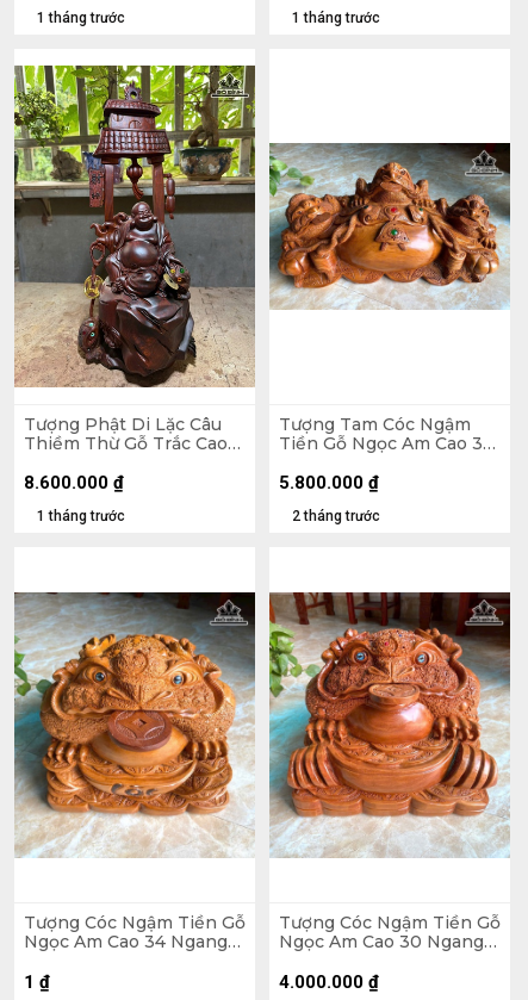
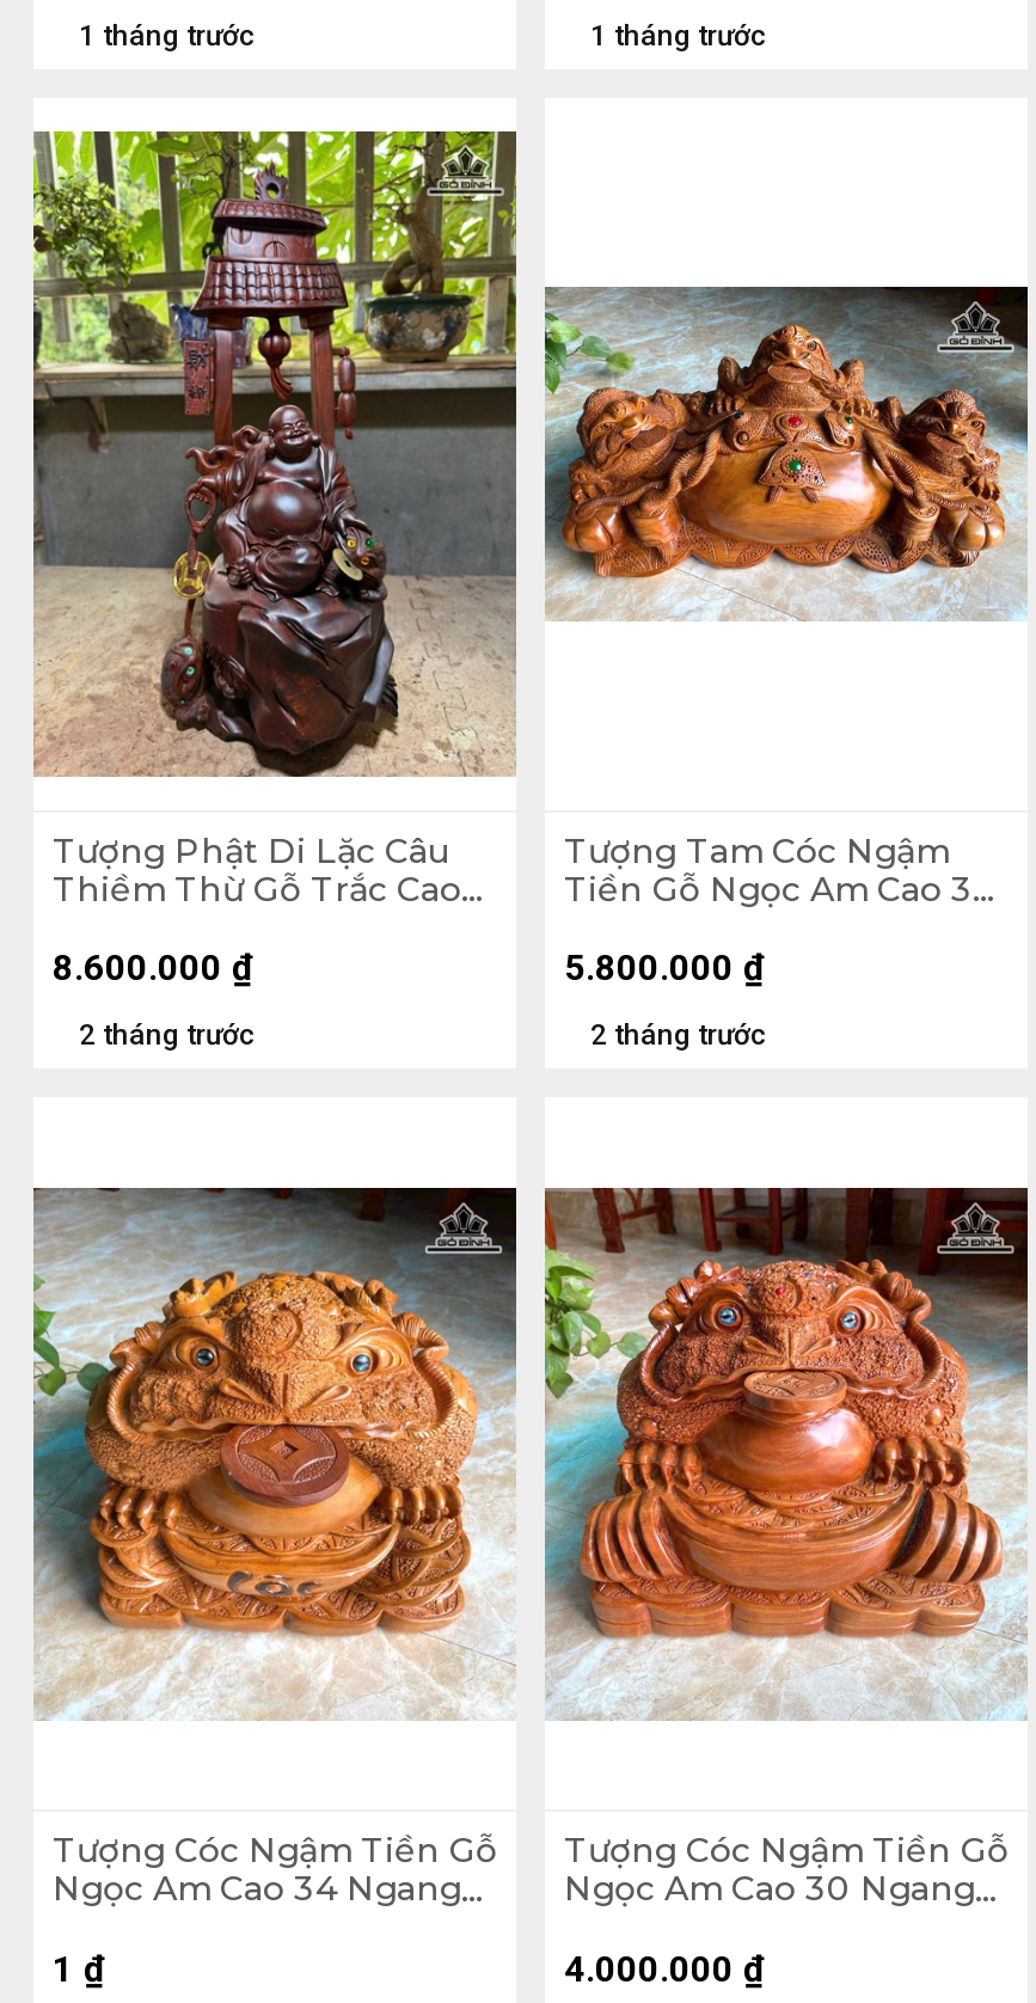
[37,508,125,525] 1 tháng trước -> [79,1019,256,1053] 2 tháng trước

